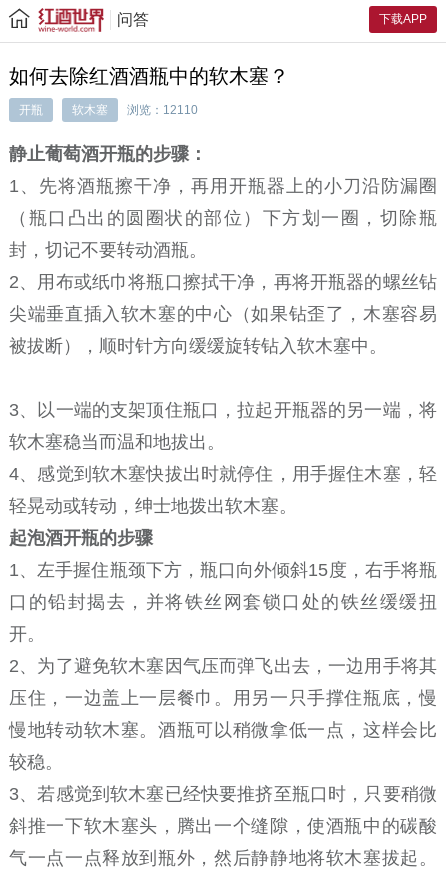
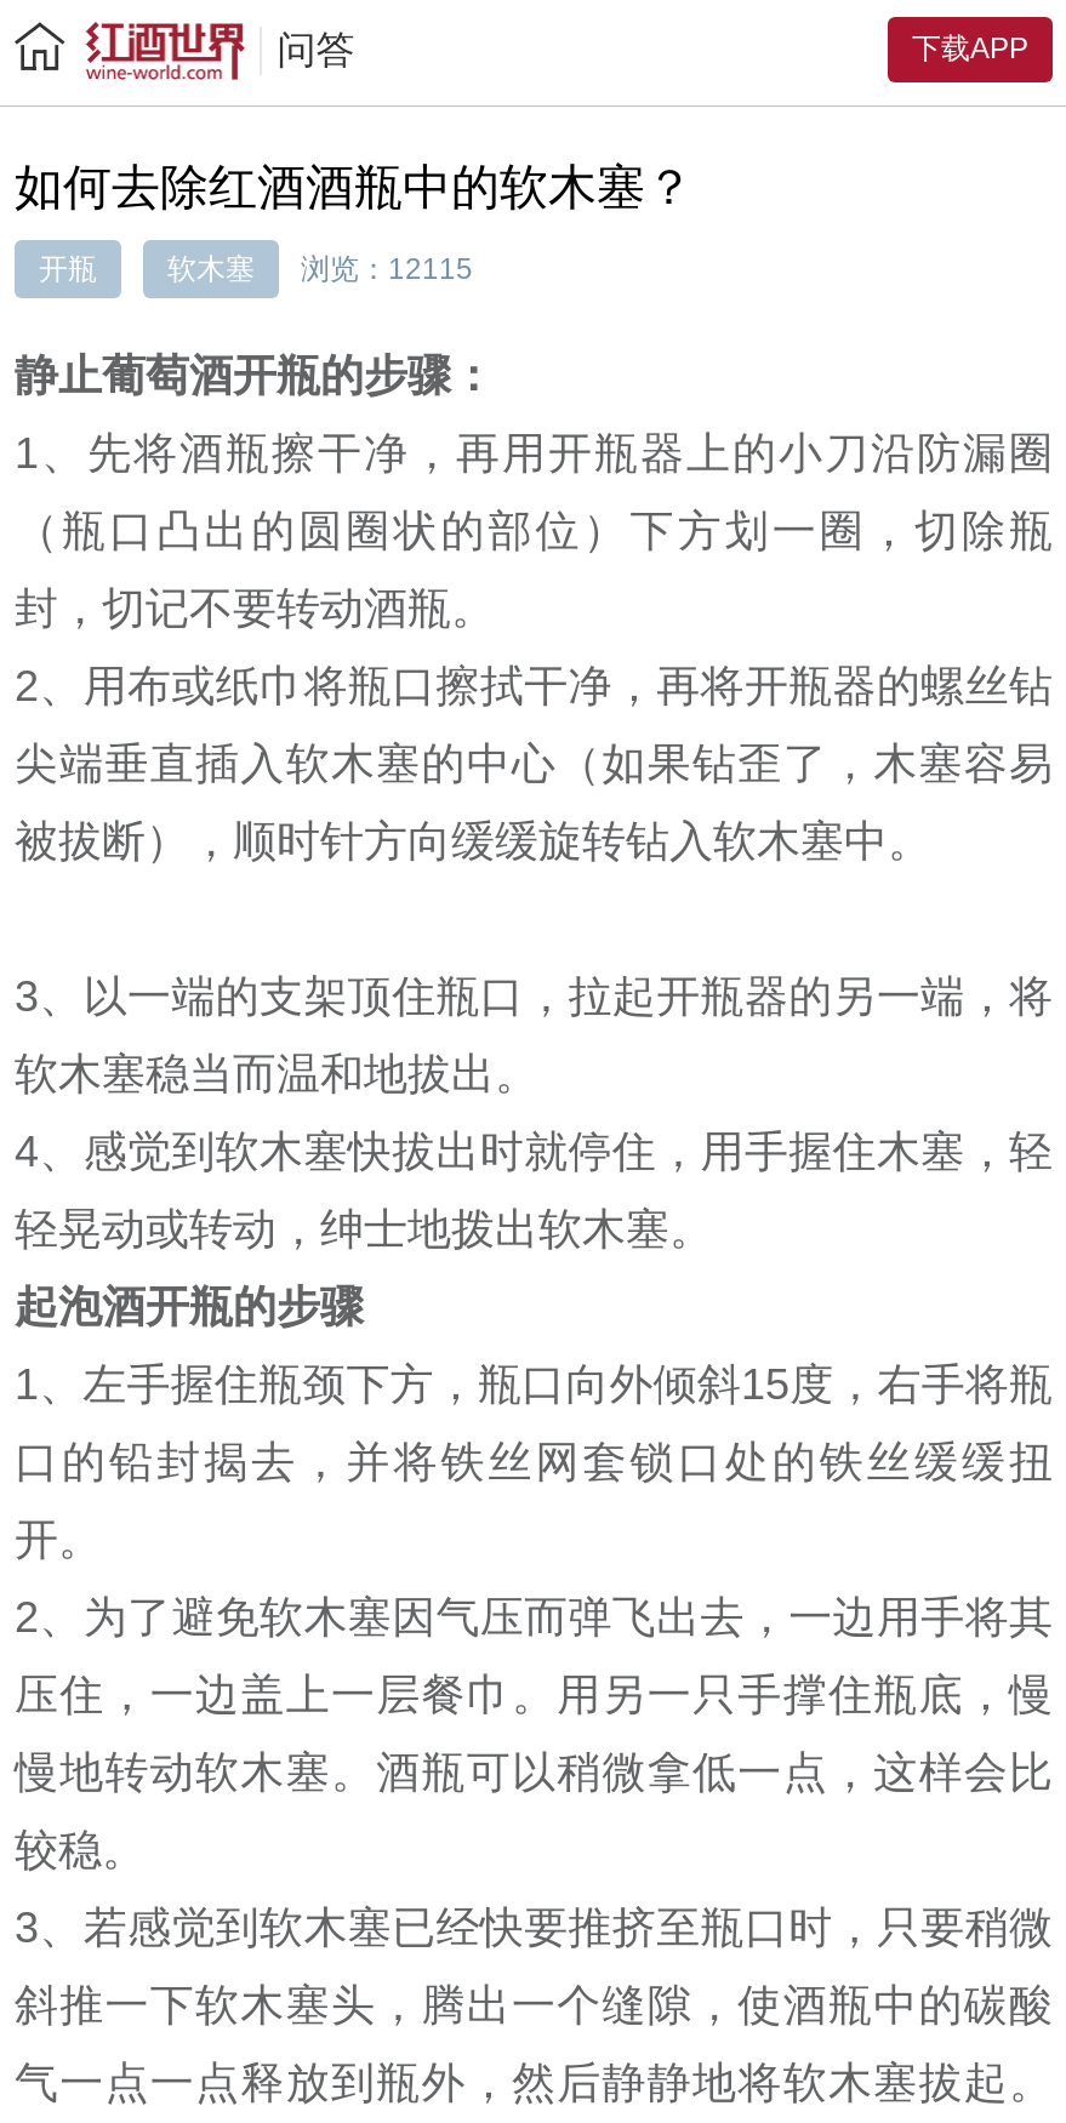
[72,103,198,117] 软木塞 浏览：12110 -> [167,252,473,286] 软木塞 浏览：12115

